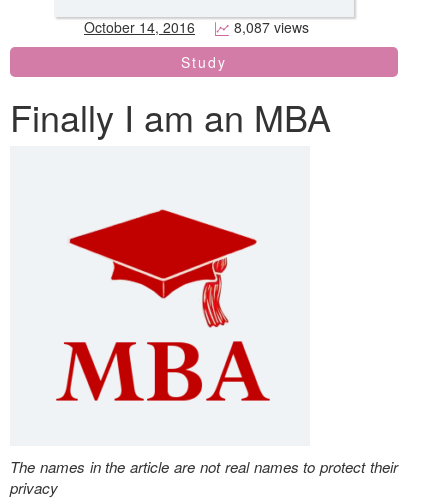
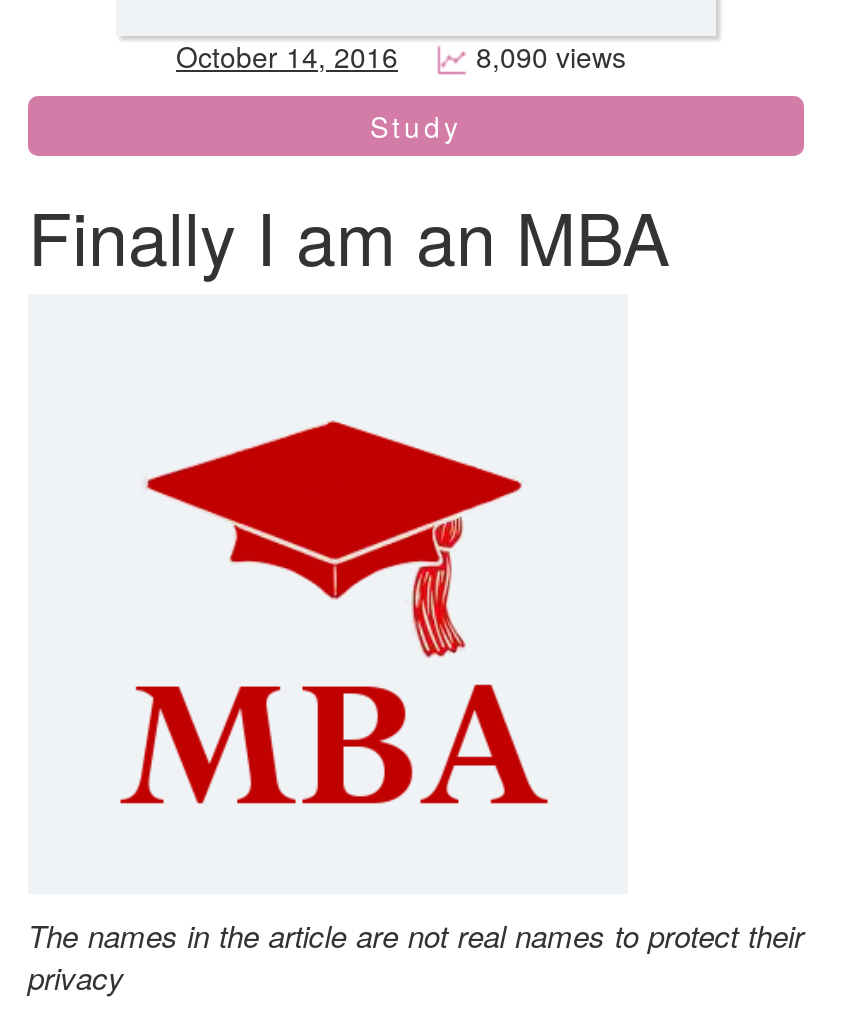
[84,17,309,37] October 14, 2016 8,087 views -> [176,36,626,76] October 14, 2016 8,090 views

